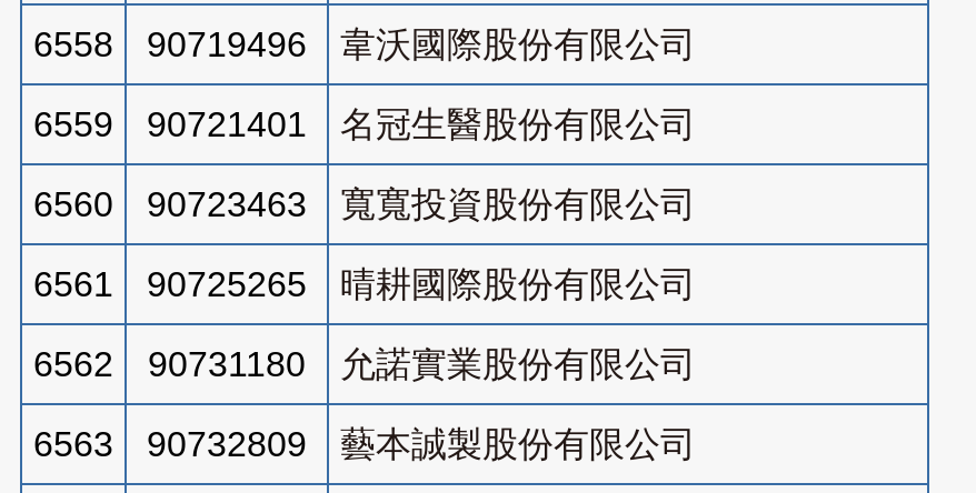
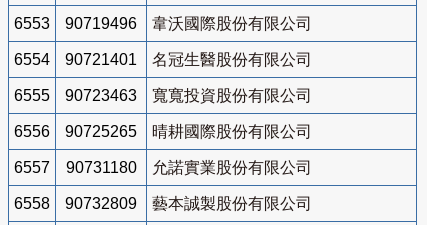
[33,25,696,63] 6558 90719496 韋沃國際股份有限公司 -> [14,15,312,32] 6553 90719496 韋沃國際股份有限公司
[33,105,696,143] 6559 90721401 名冠生醫股份有限公司 -> [14,51,312,68] 6554 90721401 名冠生醫股份有限公司
[33,185,696,223] 6560 90723463 寬寬投資股份有限公司 -> [14,87,312,104] 6555 90723463 寬寬投資股份有限公司
[33,265,696,303] 6561 90725265 晴耕國際股份有限公司 -> [14,123,312,140] 6556 90725265 晴耕國際股份有限公司
[33,345,696,383] 6562 90731180 允諾實業股份有限公司 -> [14,159,312,176] 6557 90731180 允諾實業股份有限公司
[33,425,696,463] 6563 90732809 藝本誠製股份有限公司 -> [14,195,312,212] 6558 90732809 藝本誠製股份有限公司

